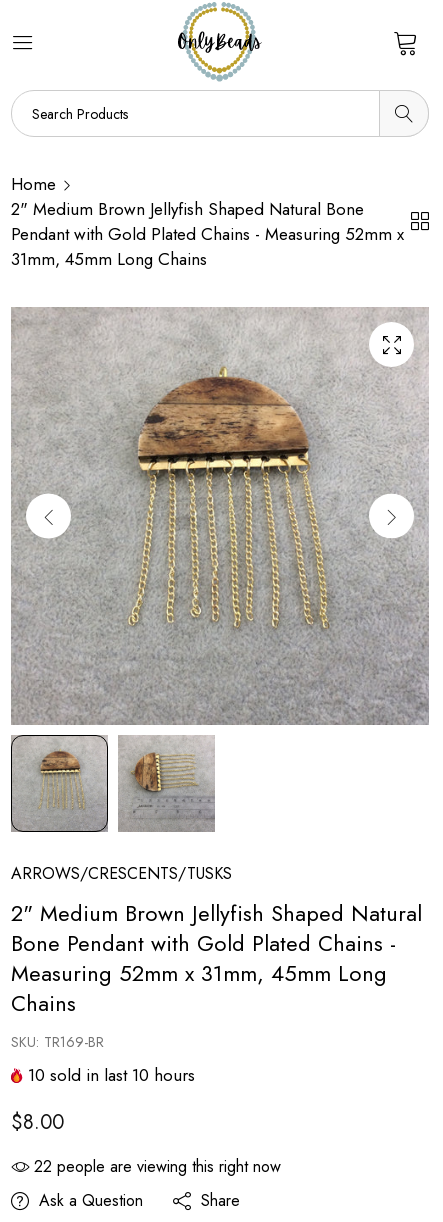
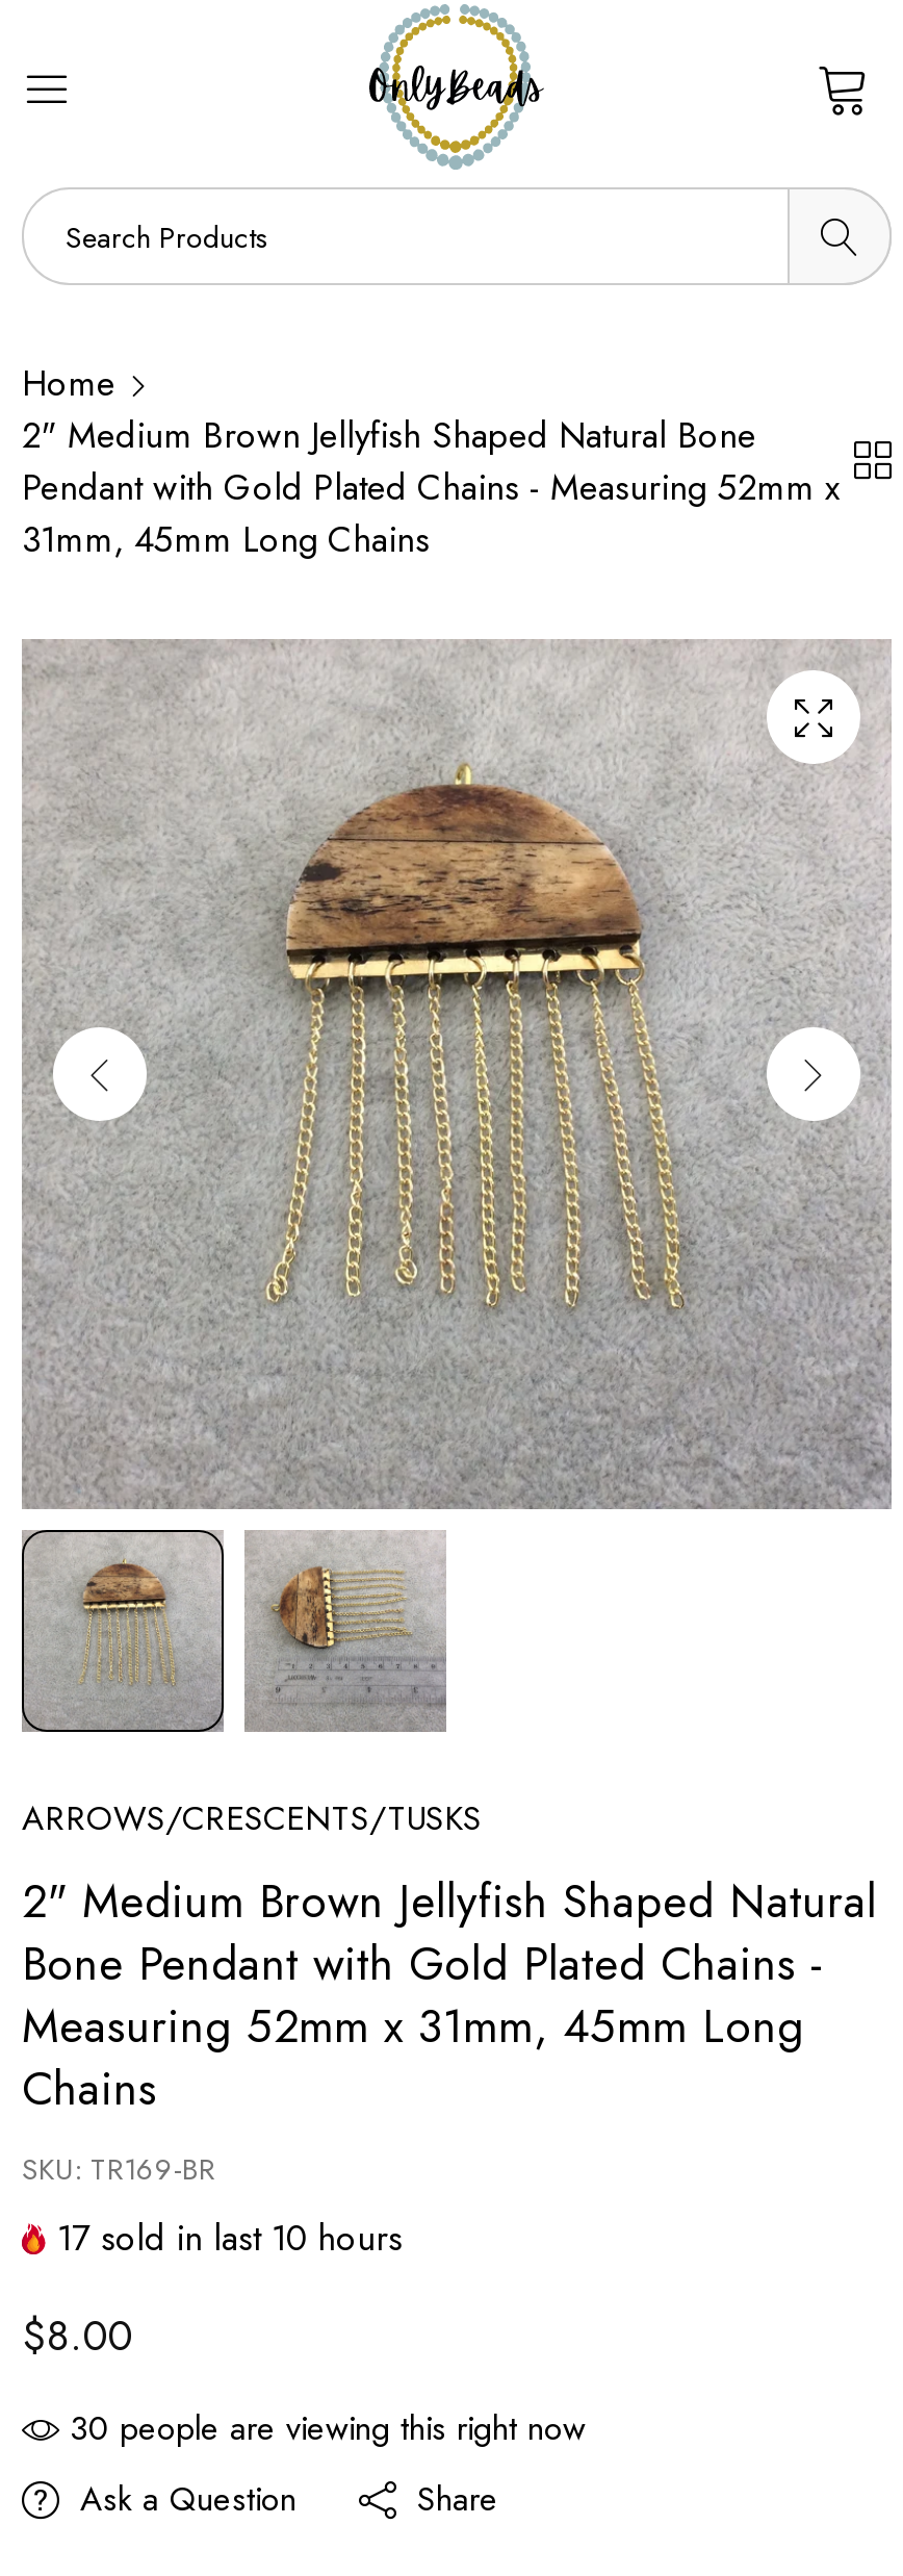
[28,1063,195,1087] 10 sold in last 10 hours -> [57,2213,403,2263] 17 sold in last 10 hours
[34,1155,281,1178] 22 people are viewing this right now -> [70,2404,586,2452] 30 people are viewing this right now

